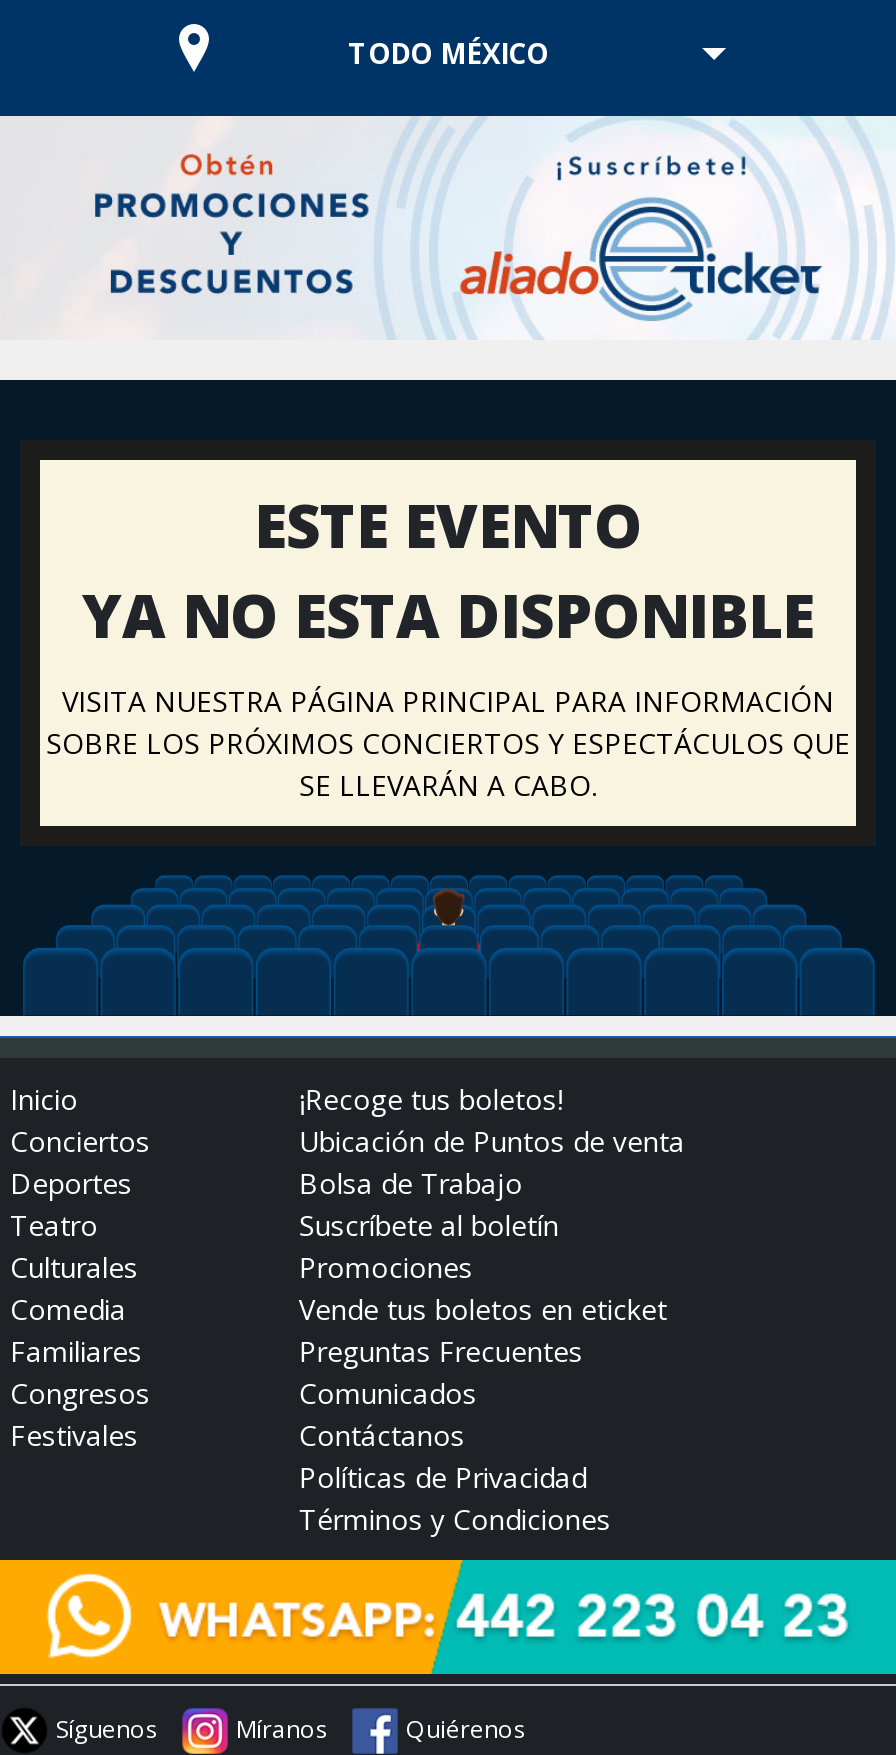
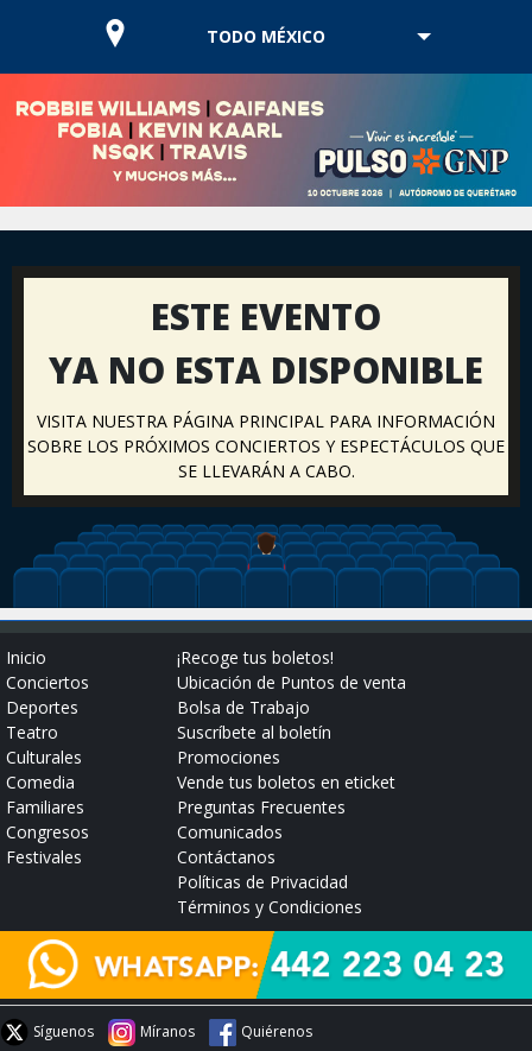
[6,114,890,340] [image] -> [4,72,528,208] [image]

